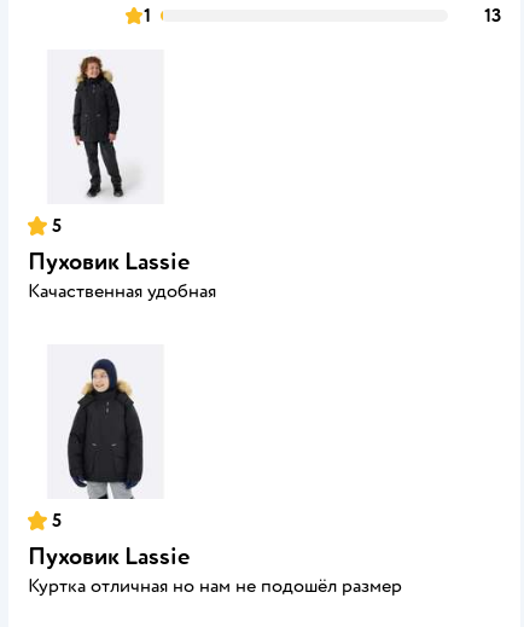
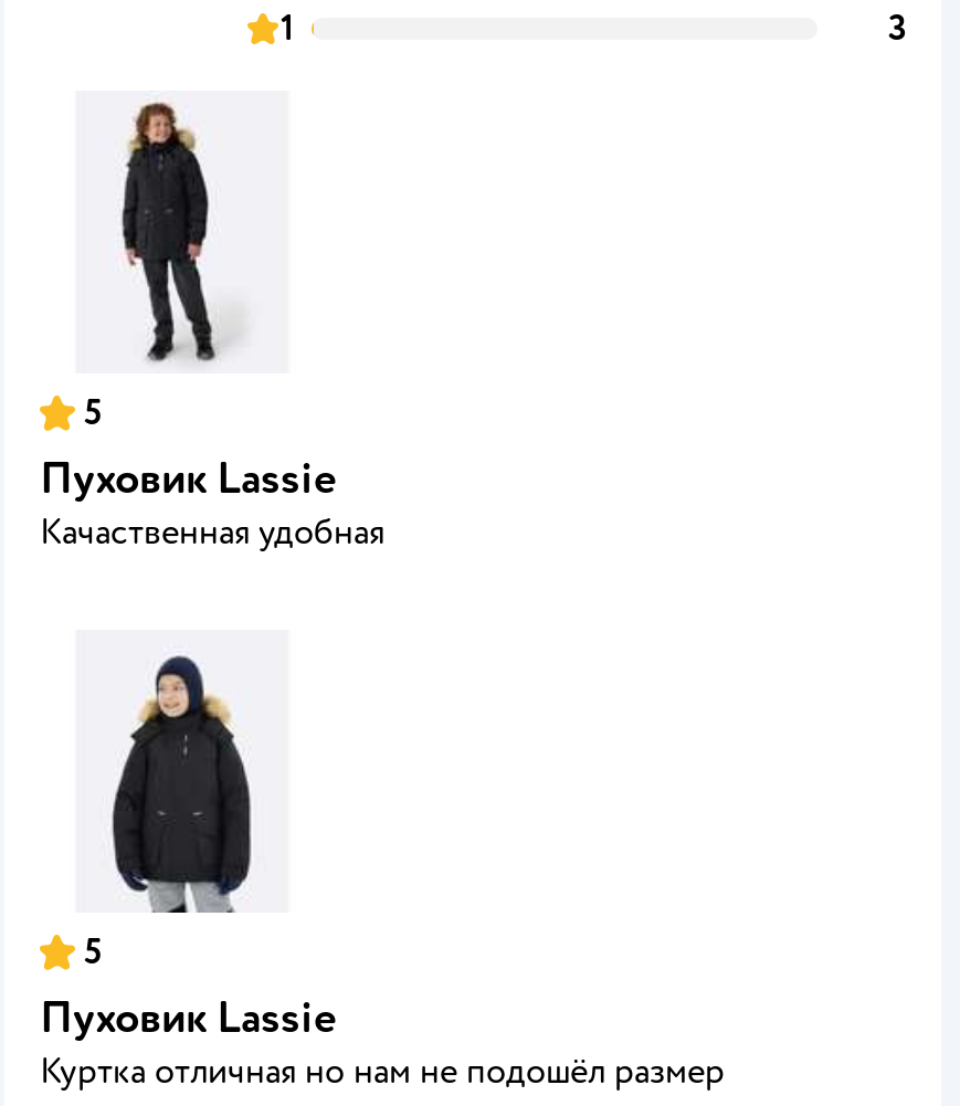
[484,4,501,28] 13 -> [888,7,906,51] 3

